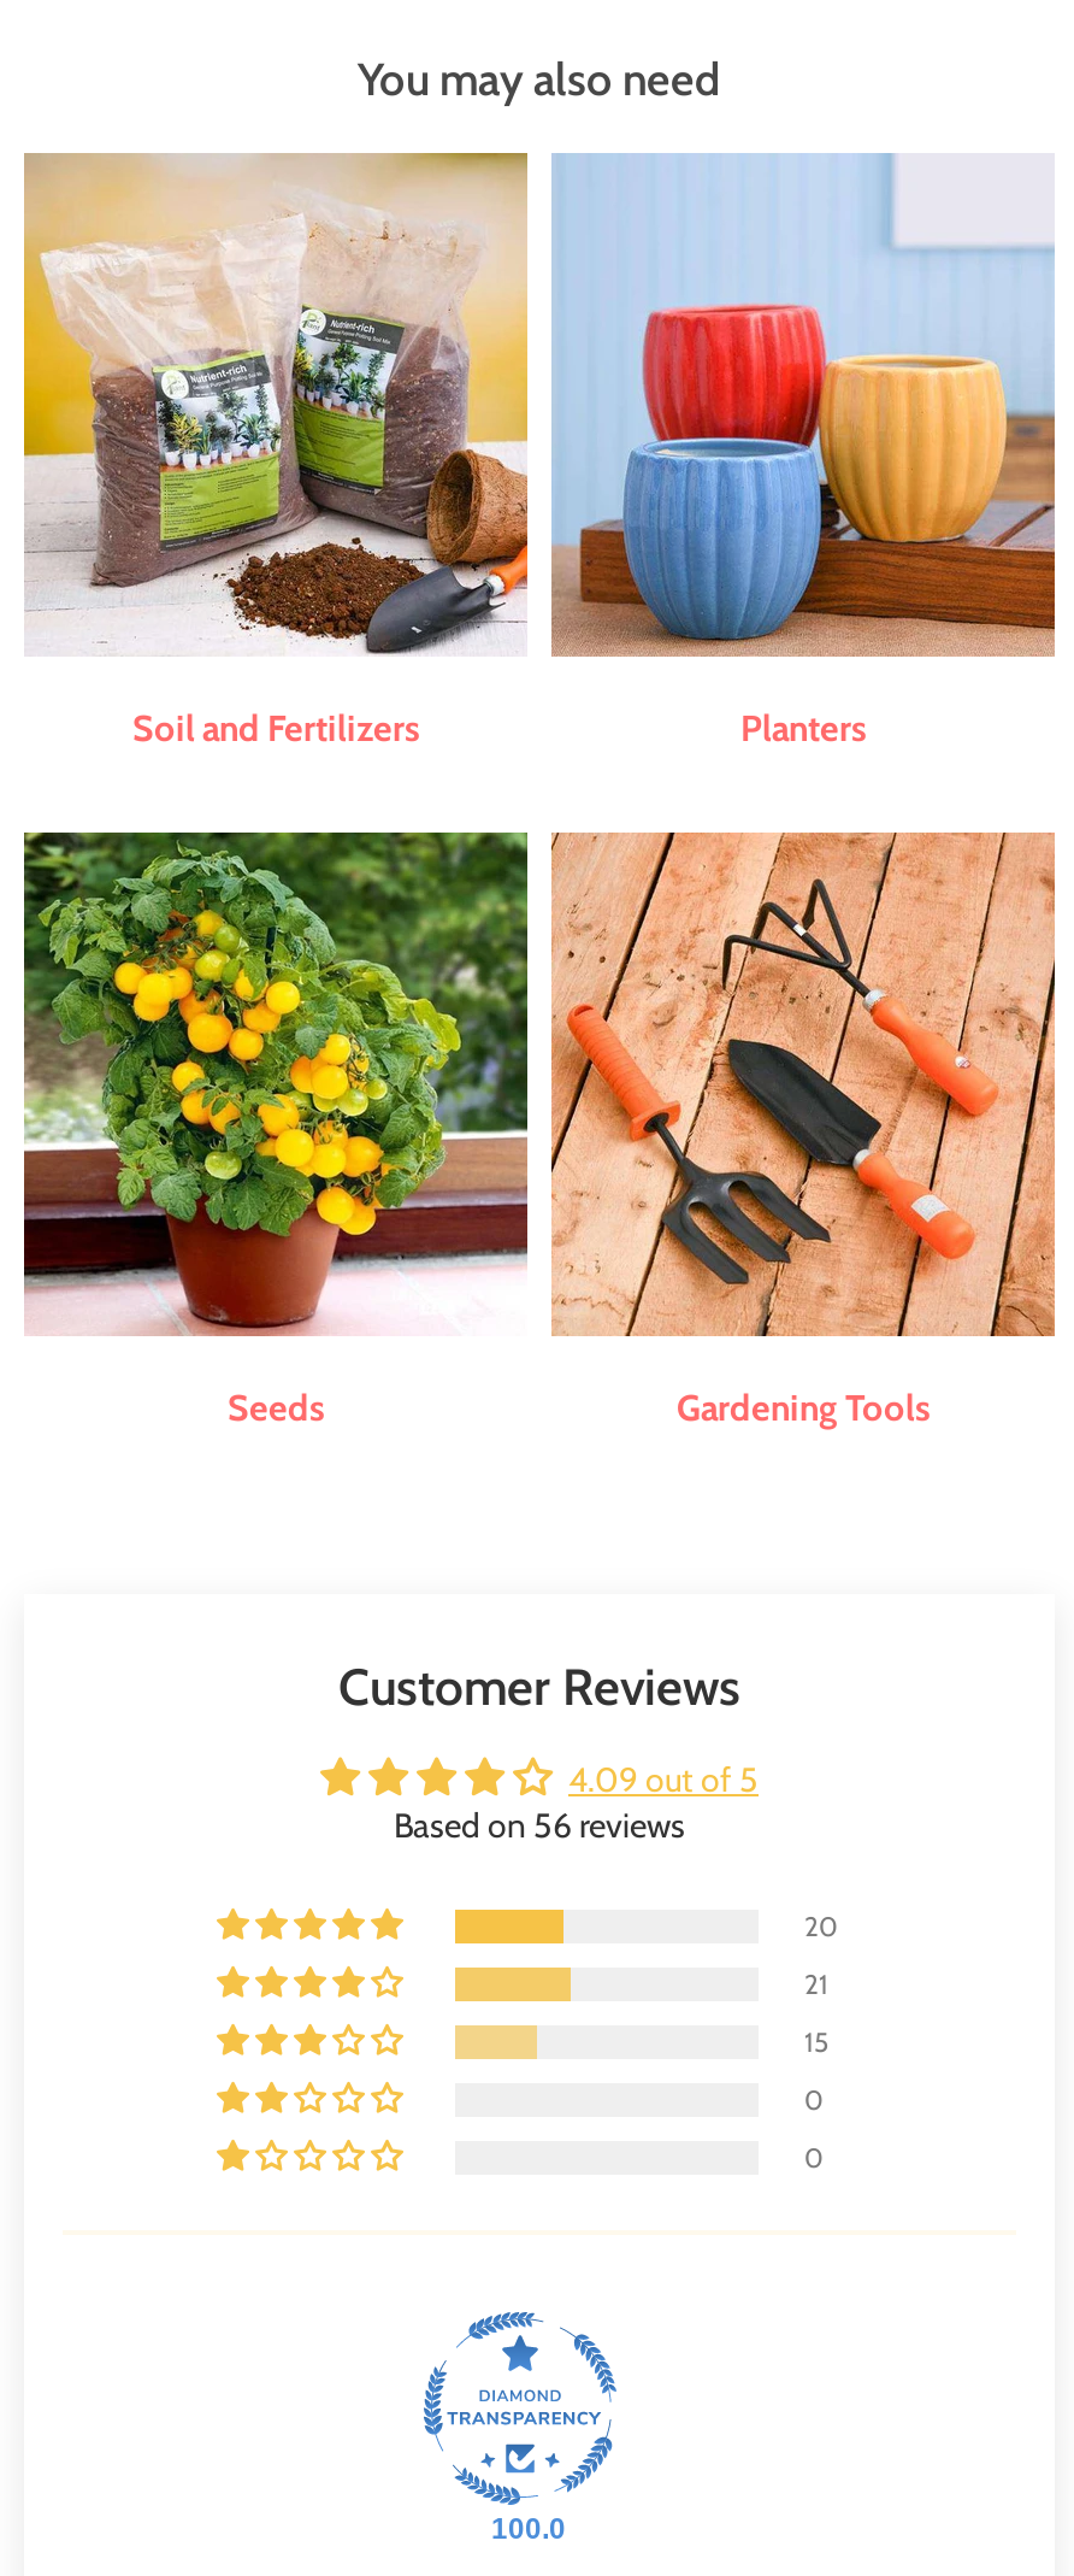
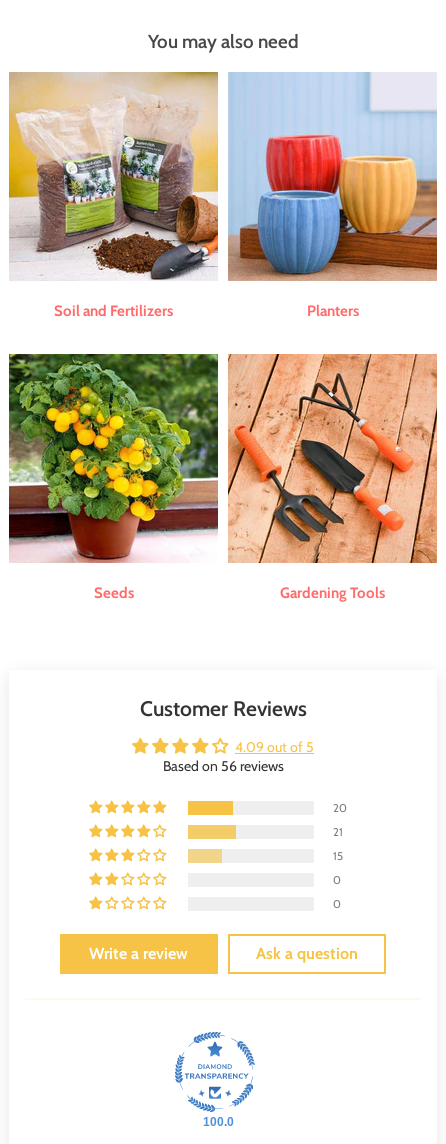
none -> [89,944,358,963] Write a review | Ask a question

